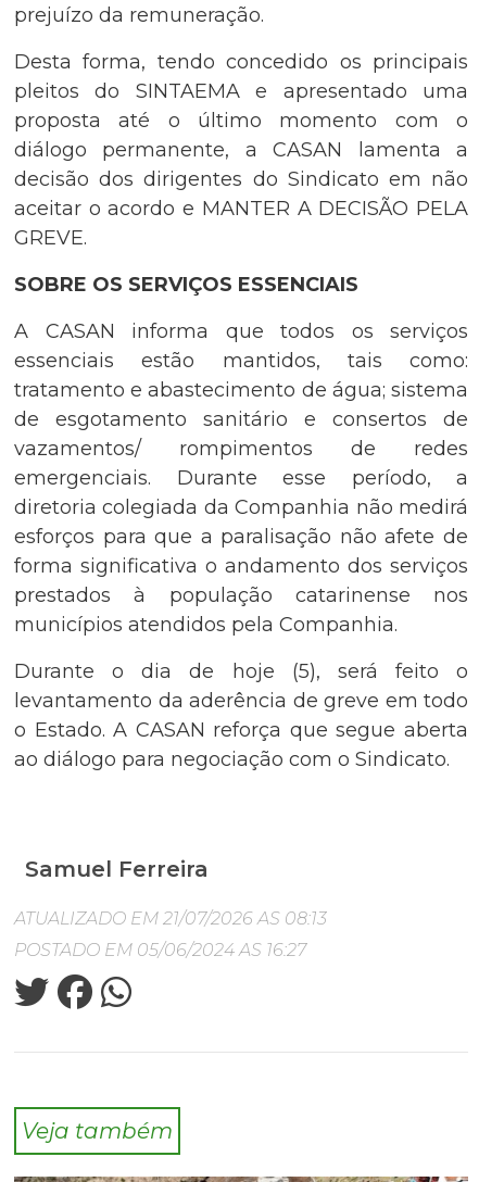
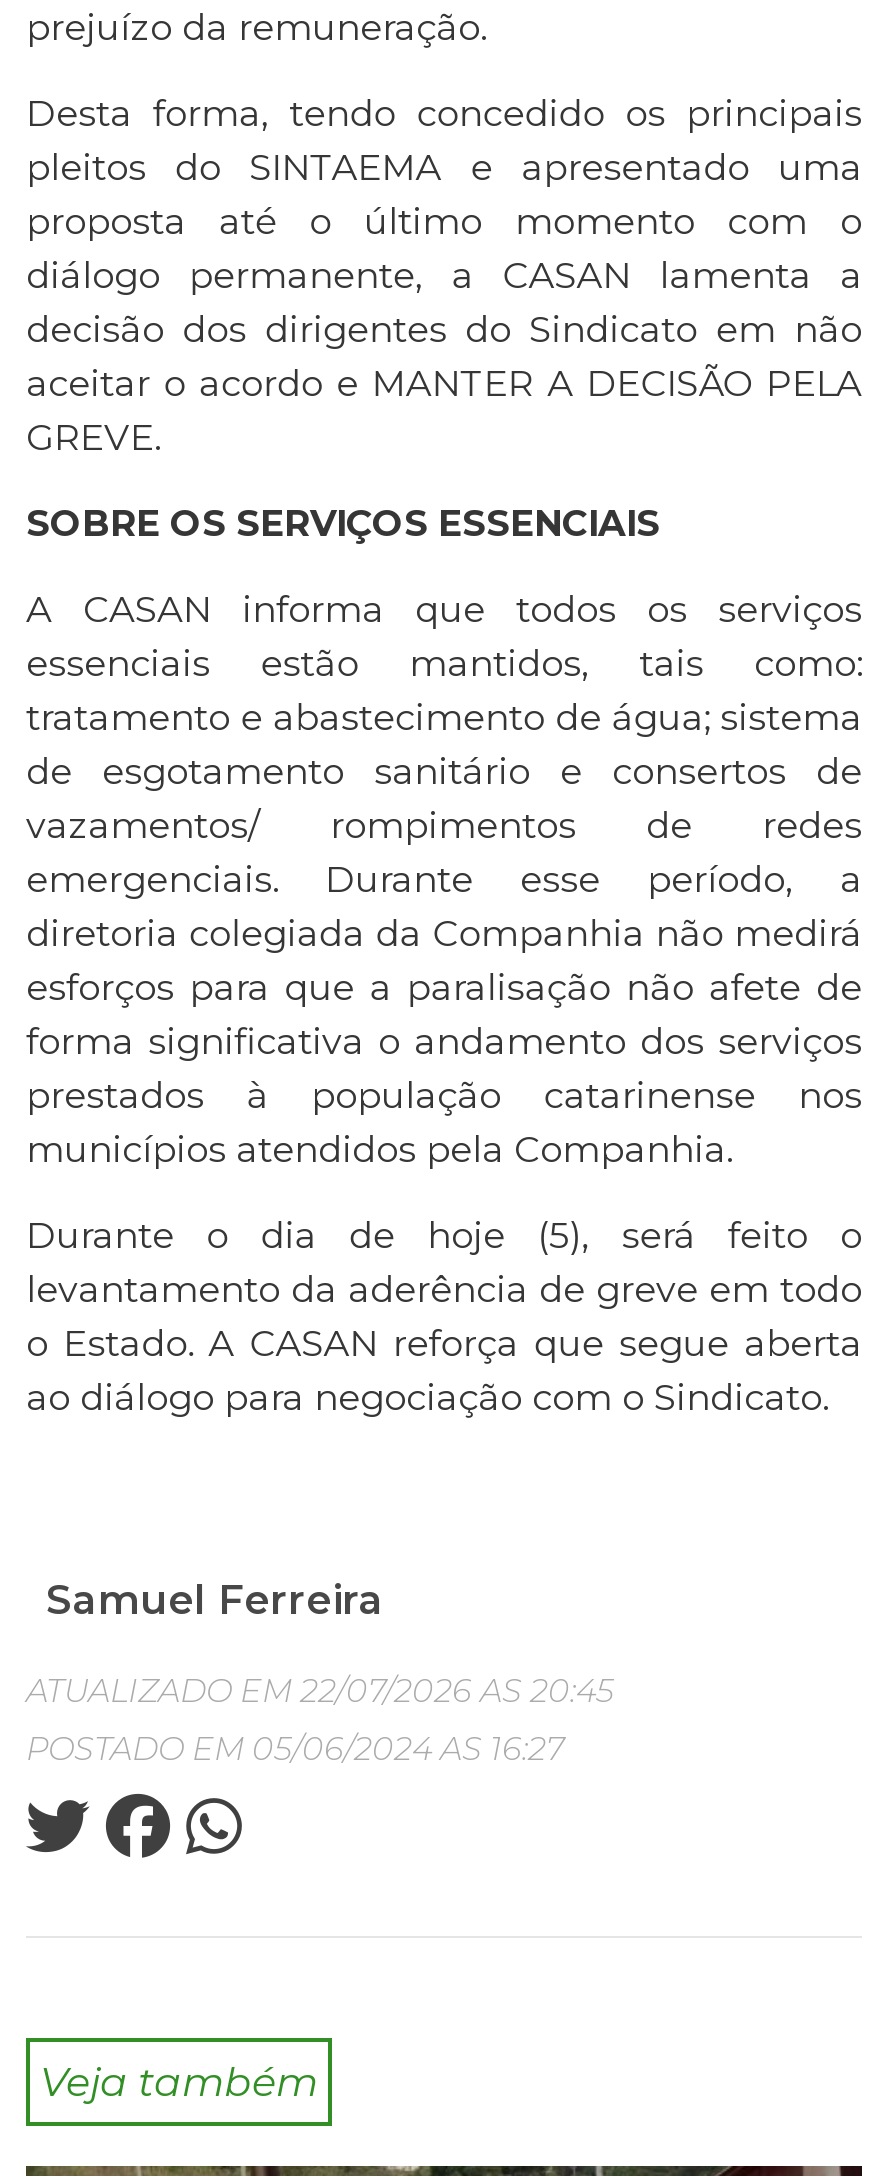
[14,908,327,929] ATUALIZADO EM 21/07/2026 AS 08:13 -> [26,1672,614,1710] ATUALIZADO EM 22/07/2026 AS 20:45

